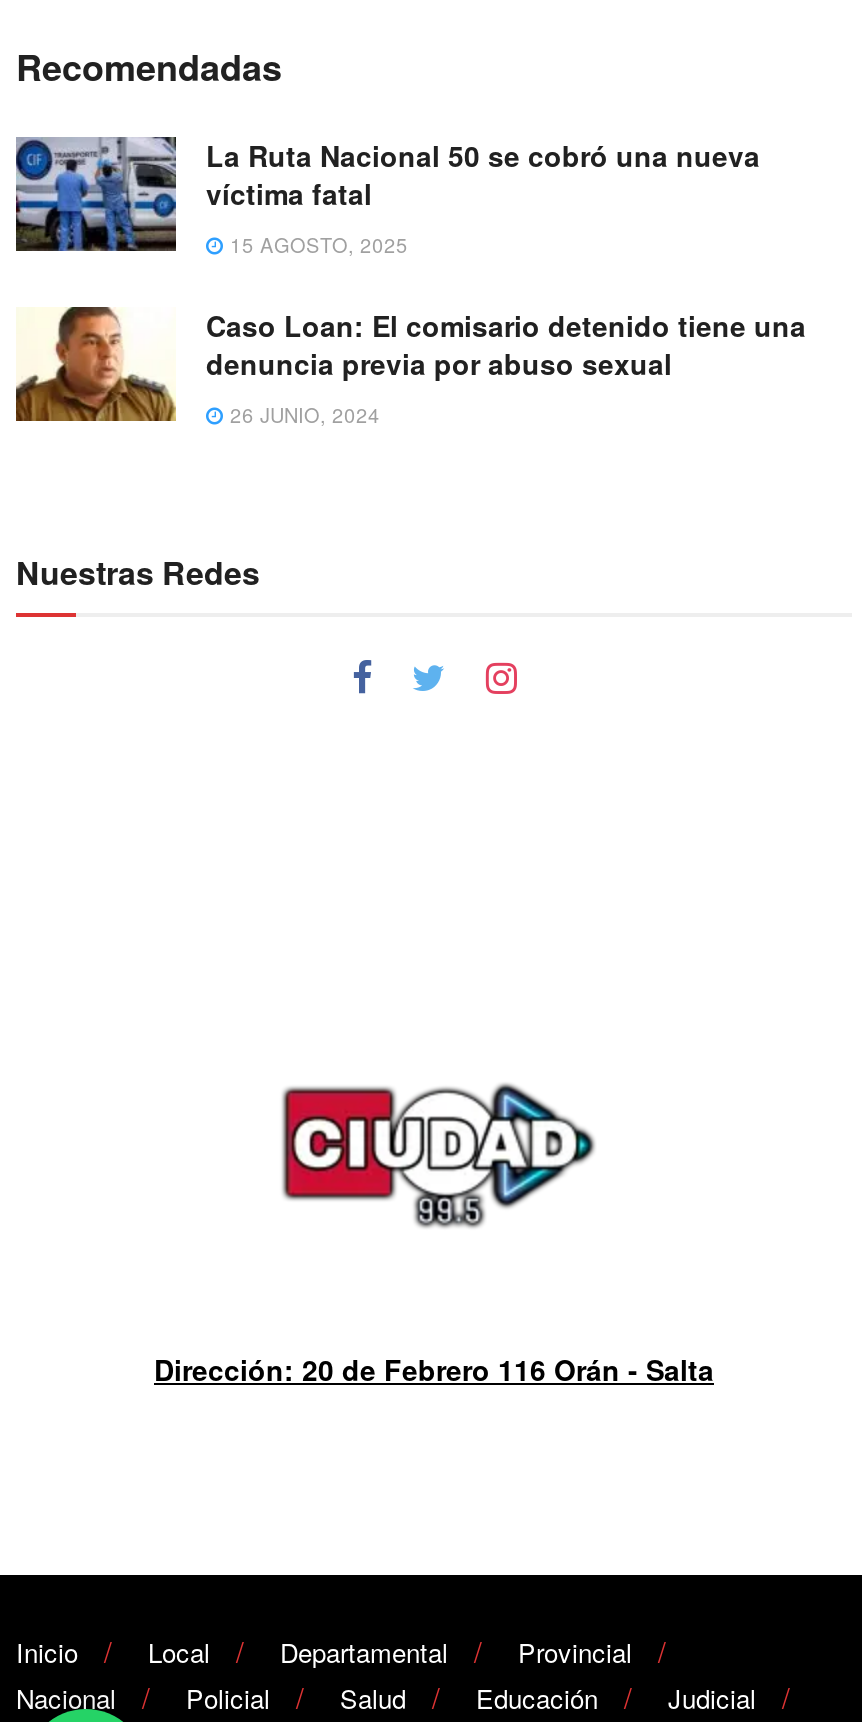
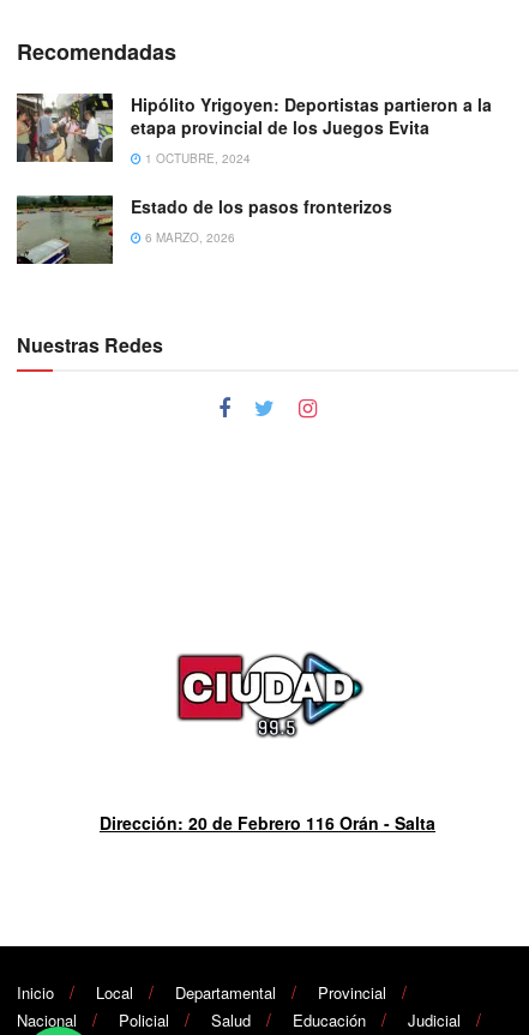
[14,135,760,259] [image] | La Ruta Nacional 50 se cobró una nueva | víctima fatal | 15 AGOSTO, 2025 -> [16,92,492,167] [image] | Hipólito Yrigoyen: Deportistas partieron a la | etapa provincial de los Juegos Evita | 1 OCTUBRE, 2024
[16,305,806,429] [image] | Caso Loan: El comisario detenido tiene una | denuncia previa por abuso sexual | 26 JUNIO, 2024 -> [16,194,392,265] [image] | Estado de los pasos fronterizos | 6 MARZO, 2026

